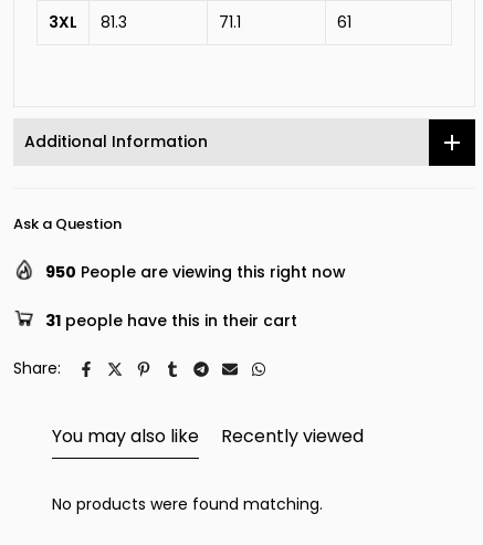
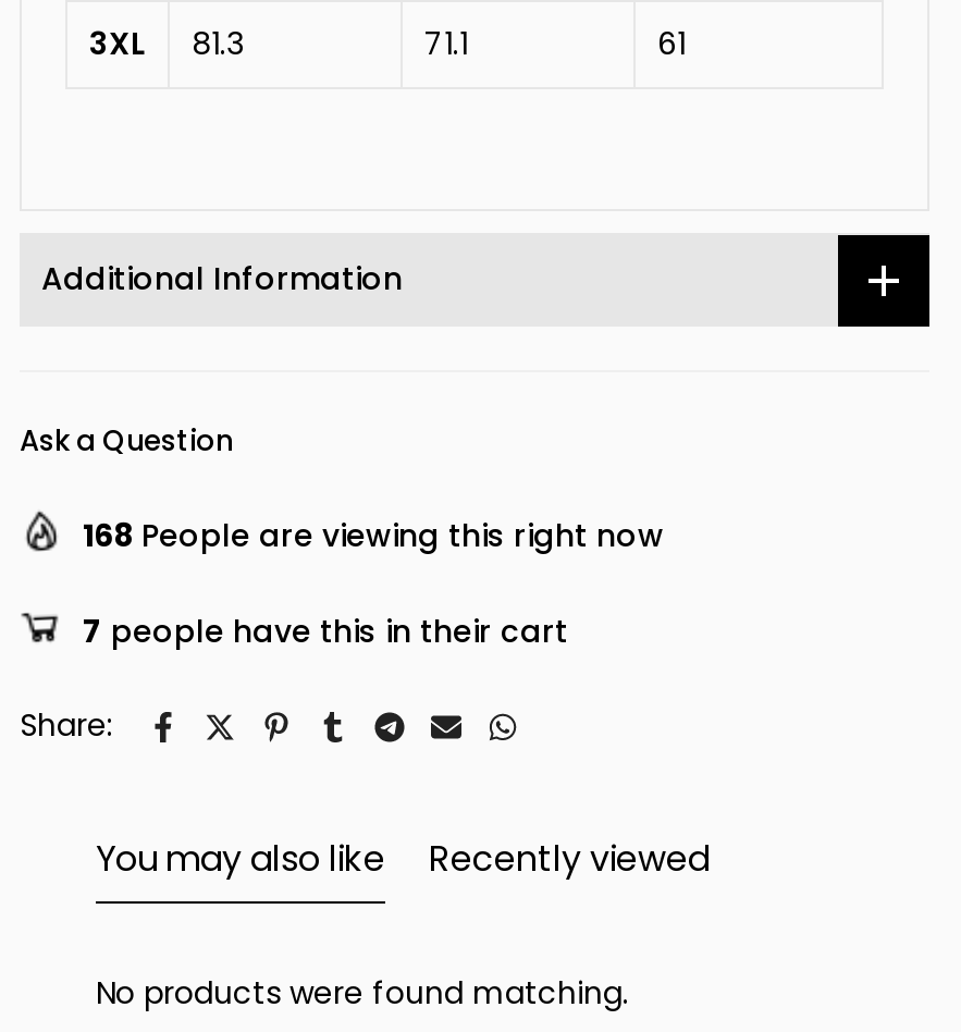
[45,261,346,283] 950 People are viewing this right now -> [83,514,664,558] 168 People are viewing this right now
[45,310,297,332] 31 people have this in their cart -> [83,610,568,653] 7 people have this in their cart

